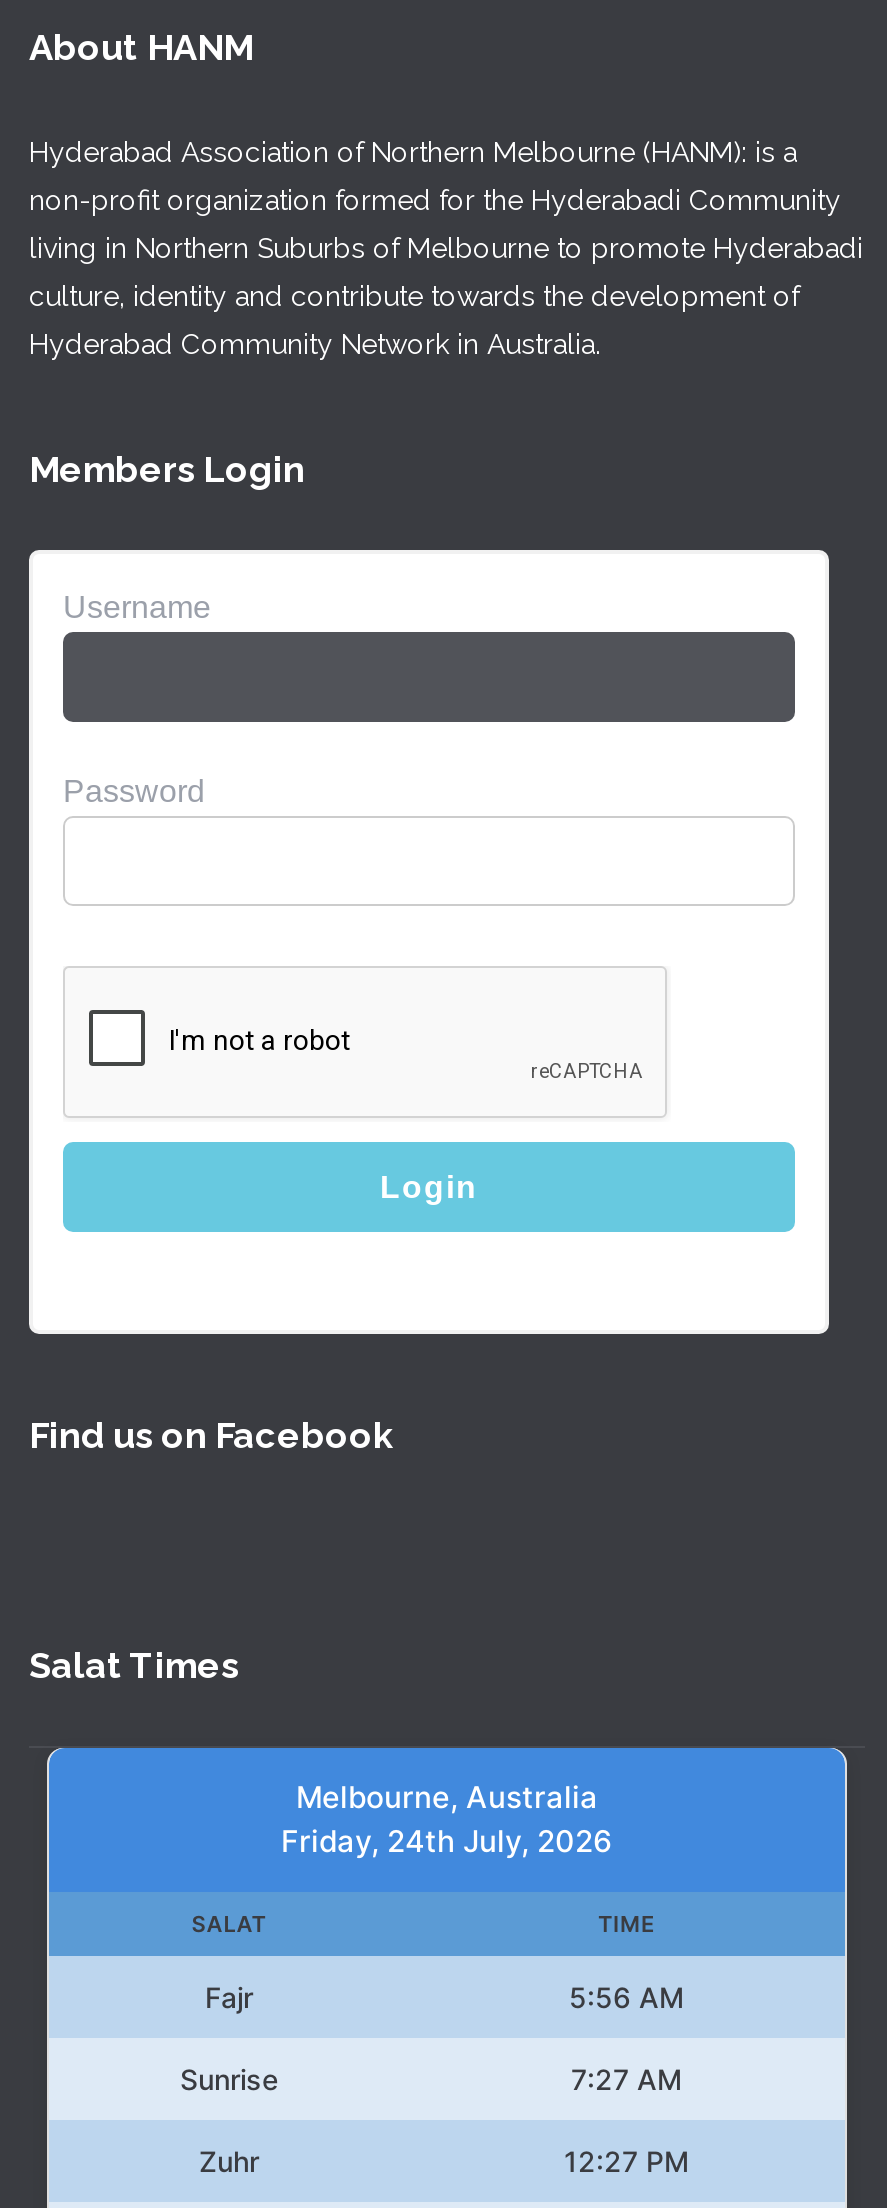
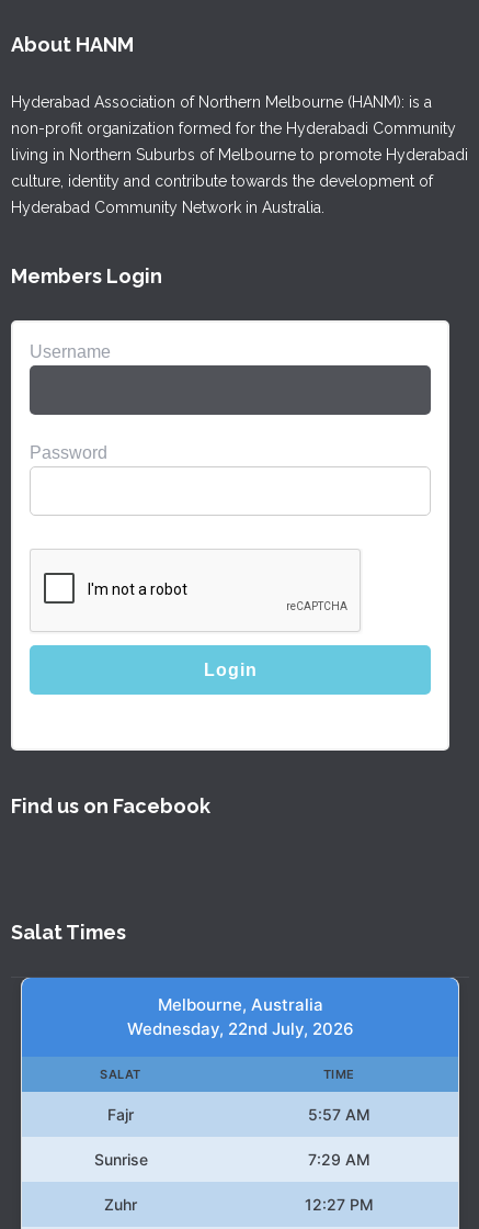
[281,1822,613,1860] Friday, 24th July, 2026 -> [127,1018,353,1039] Wednesday, 22nd July, 2026
[569,1980,685,2014] 5:56 AM -> [307,1105,370,1124] 5:57 AM
[571,2062,683,2096] 7:27 AM -> [307,1150,370,1169] 7:29 AM

